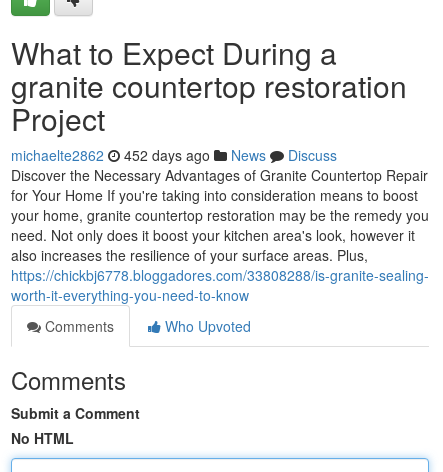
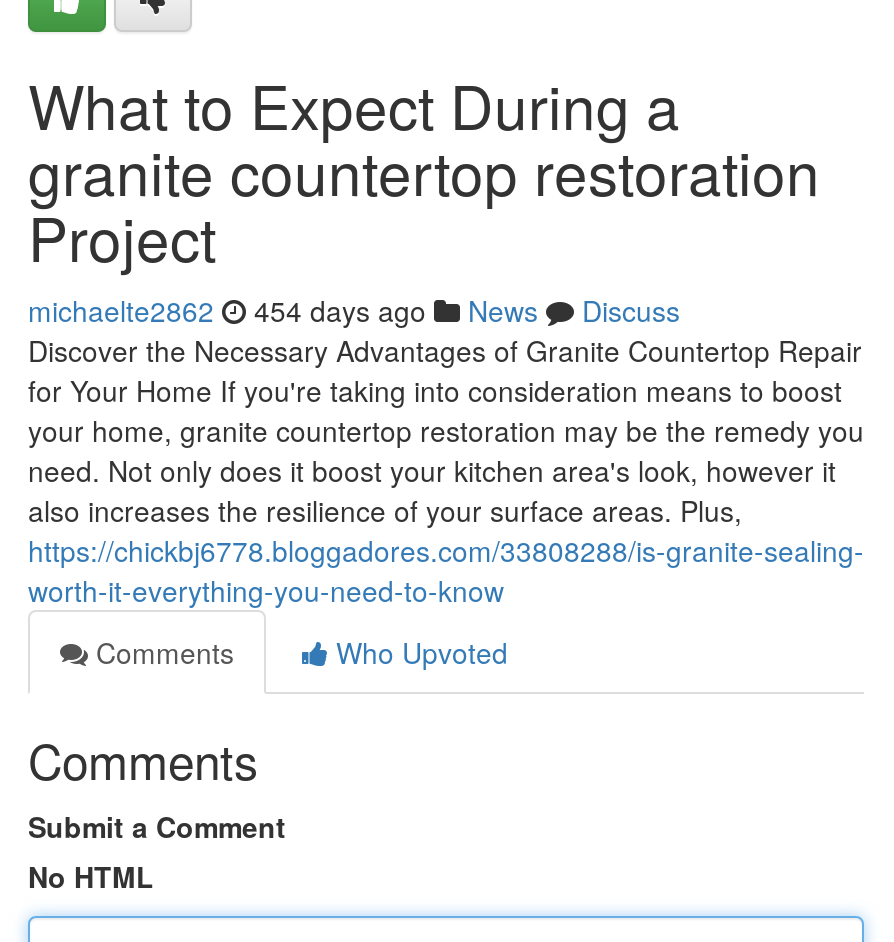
[11,145,337,165] michaelte2862 452 days ago News Discuss -> [28,290,680,330] michaelte2862 454 days ago News Discuss

